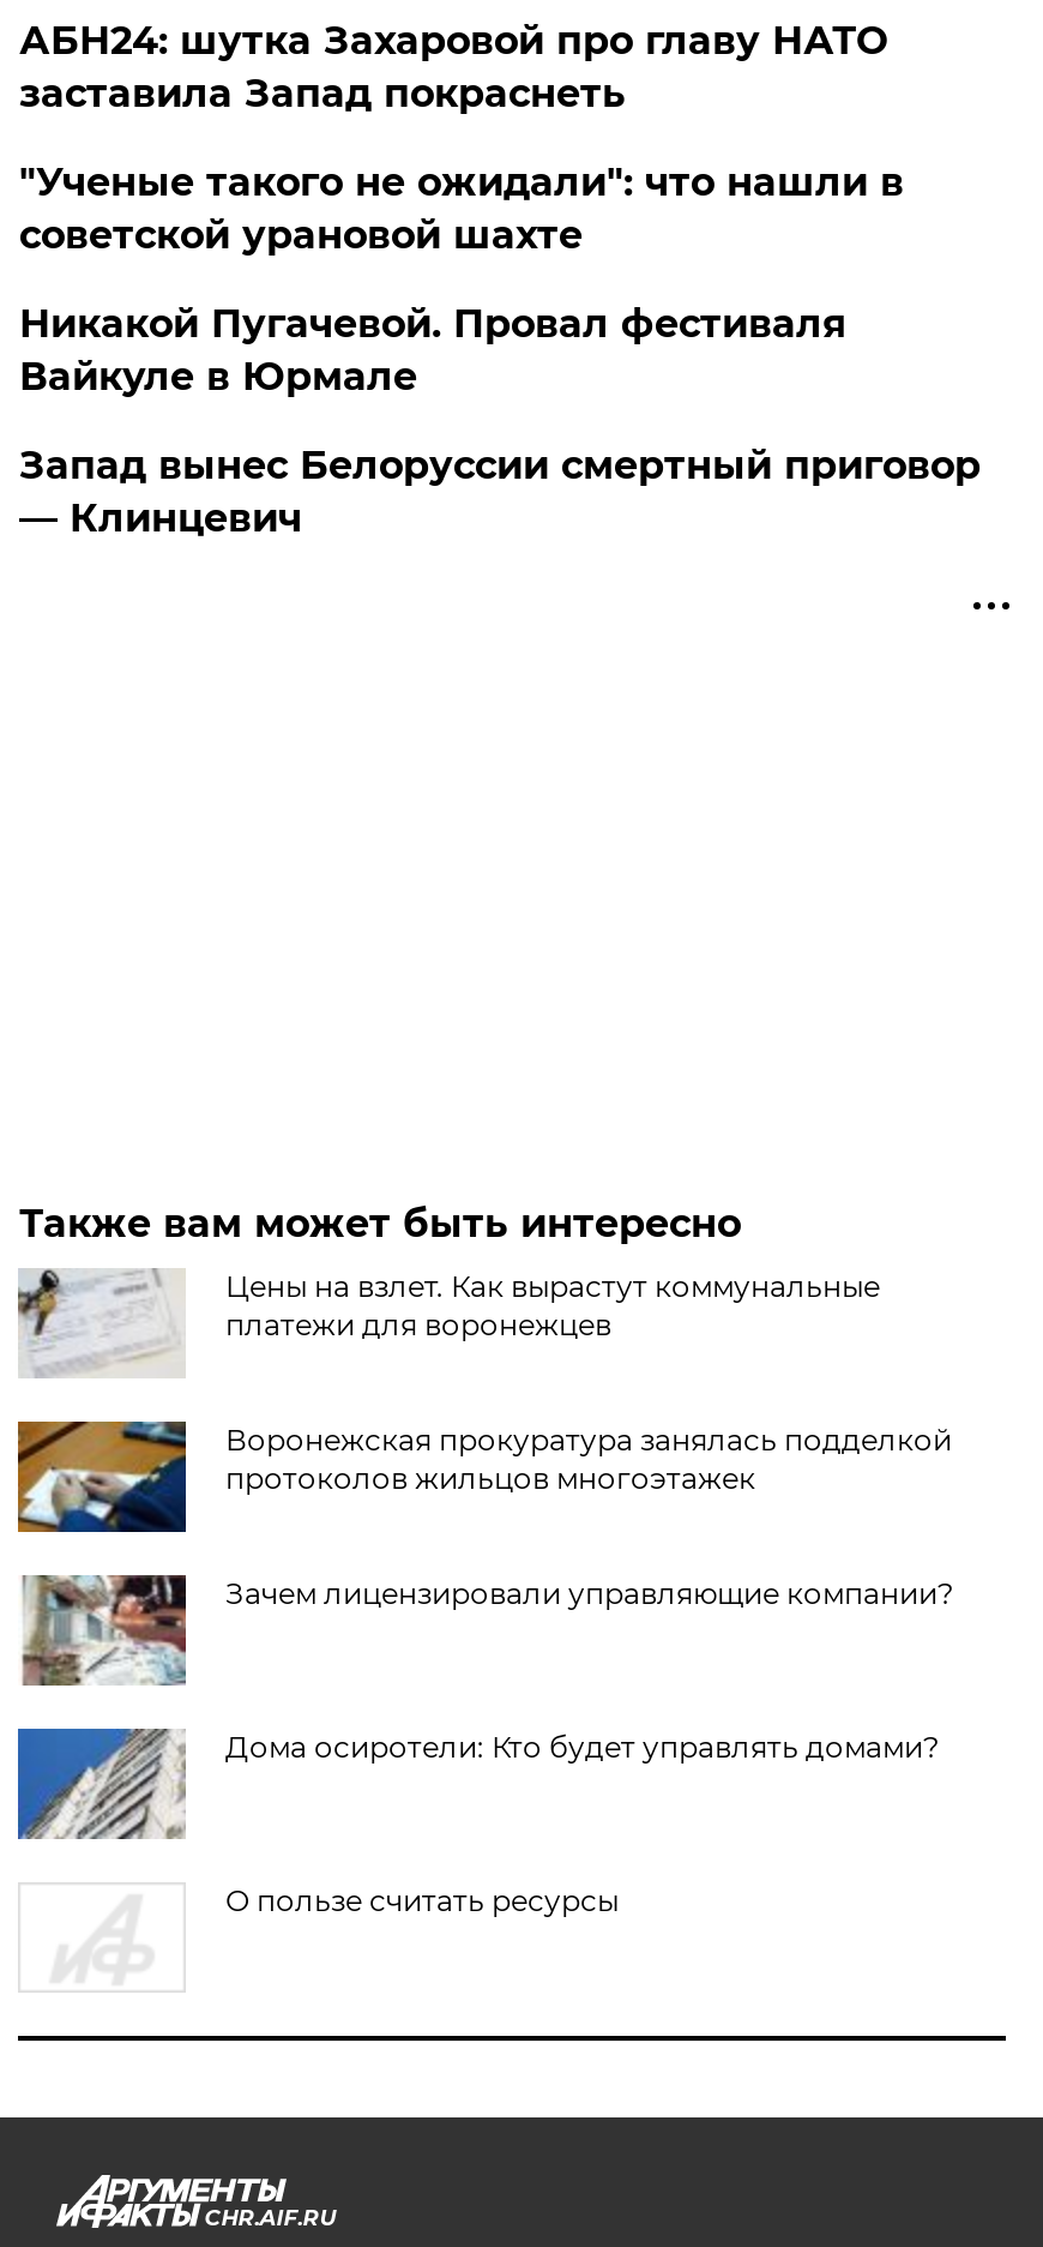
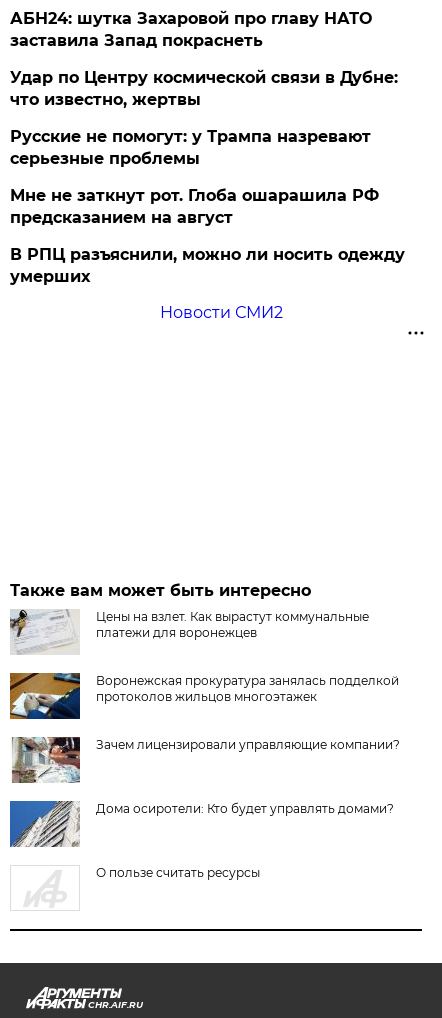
[19,159,980,541] "Ученые такого не ожидали": что нашли в | советской урановой шахте | Никакой Пугачевой. Провал фестиваля | Вайкуле в Юрмале | Запад вынес Белоруссии смертный приговор | — Клинцевич -> [10,68,405,322] Удар по Центру космической связи в Дубне: | что известно, жертвы | Русские не помогут: у Трампа назревают | серьезные проблемы | Мне не заткнут рот. Глоба ошарашила РФ | предсказанием на август | В РПЦ разъяснили, можно ли носить одежду | умерших | Новости СМИ2

